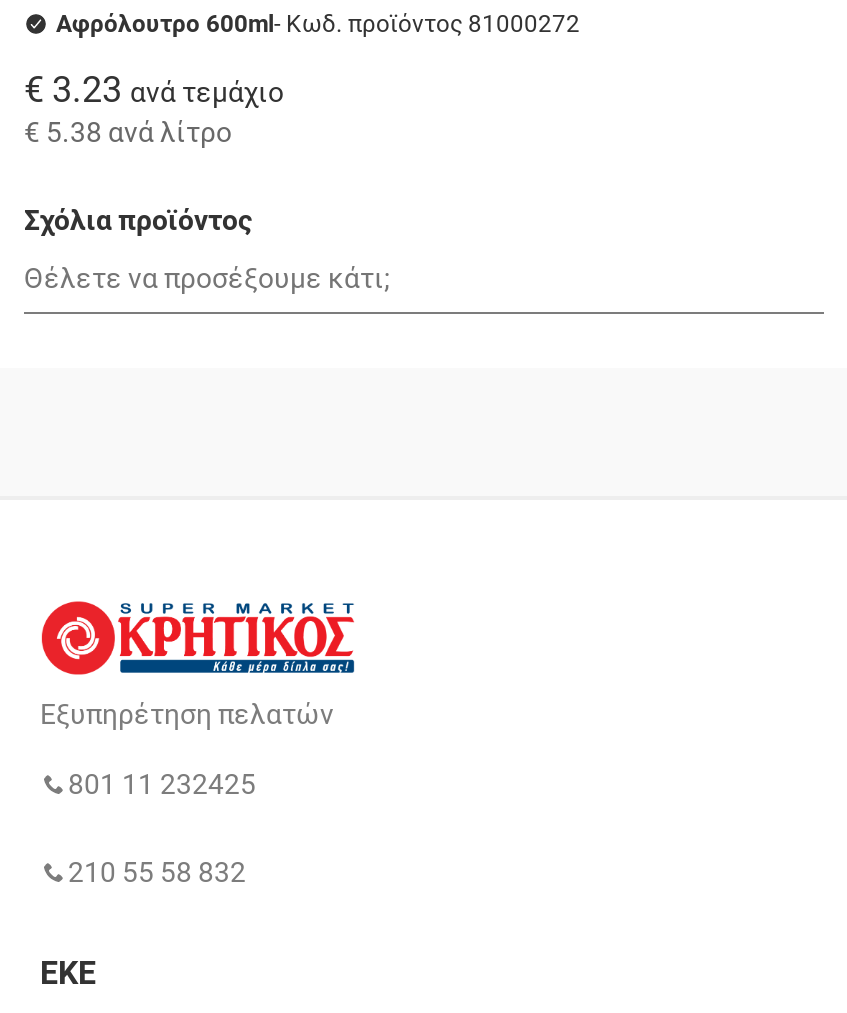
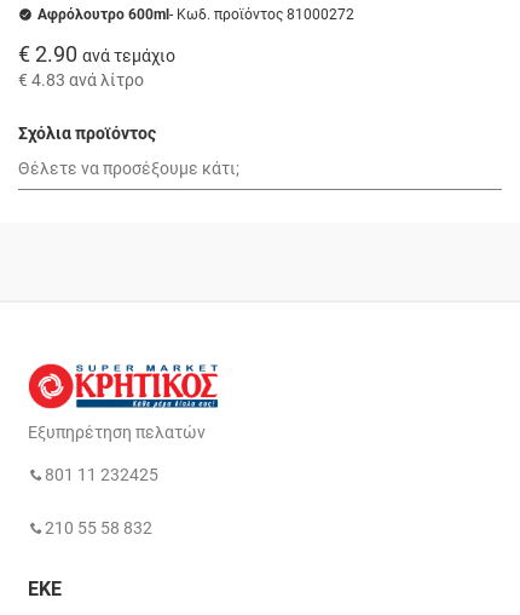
[24,68,284,110] € 3.23 ανά τεμάχιο -> [18,41,175,66] € 2.90 ανά τεμάχιο
[24,116,232,148] € 5.38 ανά λίτρο -> [18,70,144,89] € 4.83 ανά λίτρο

